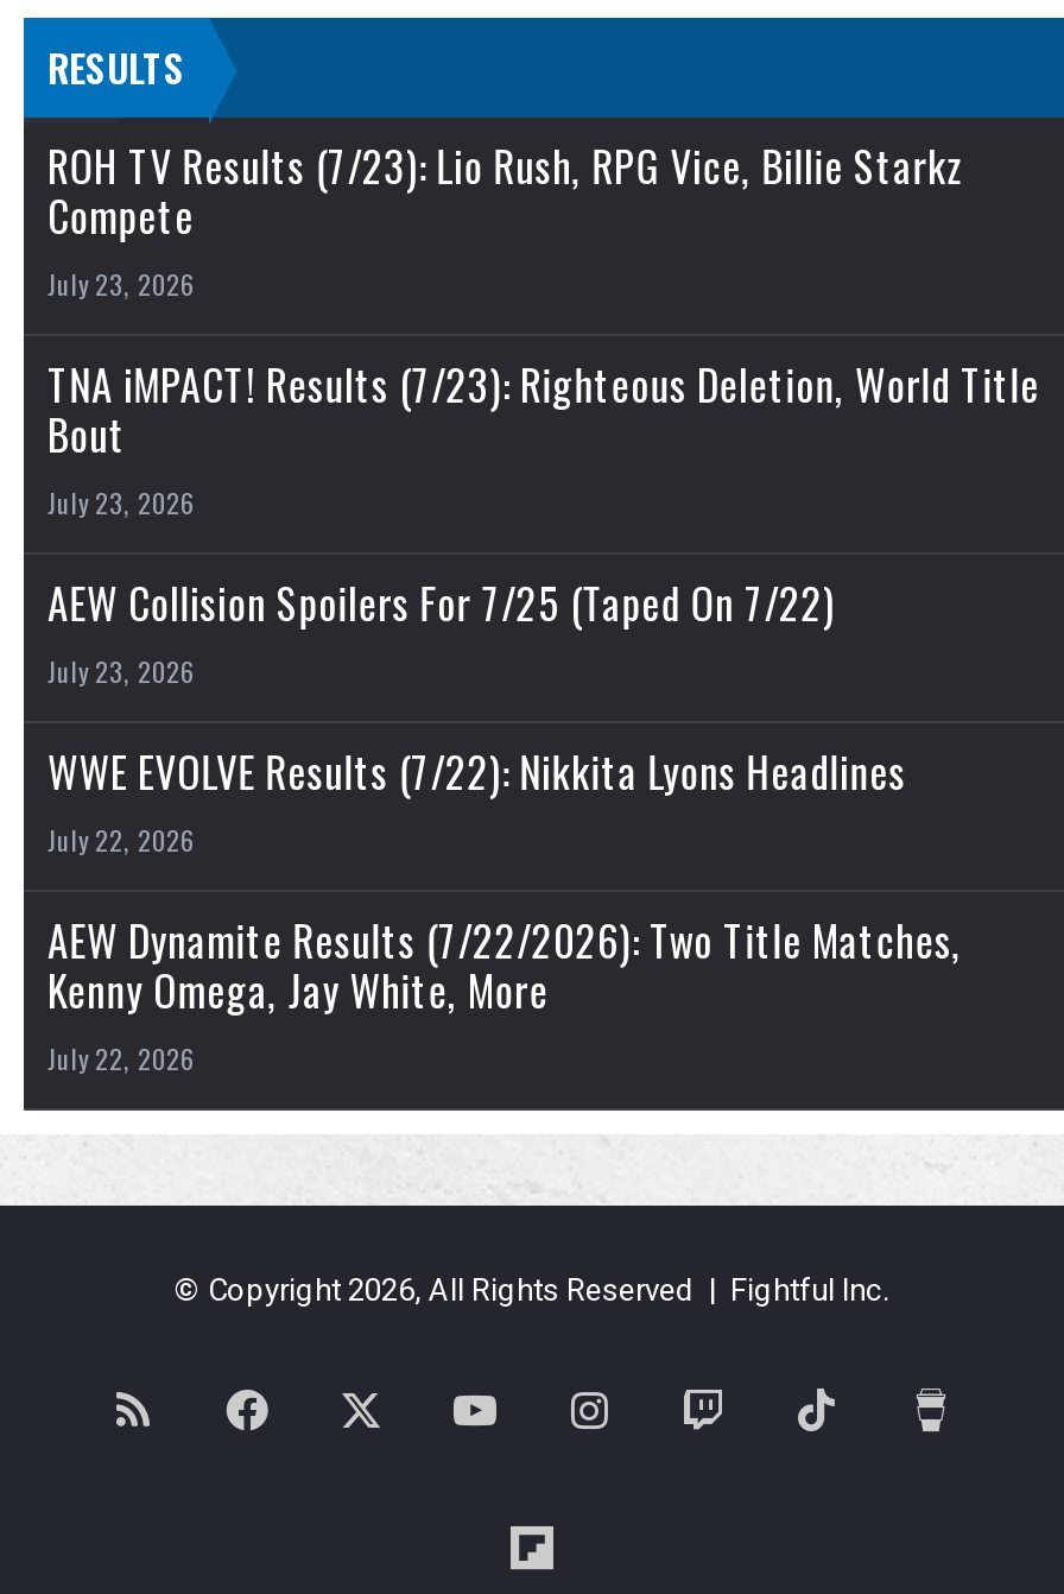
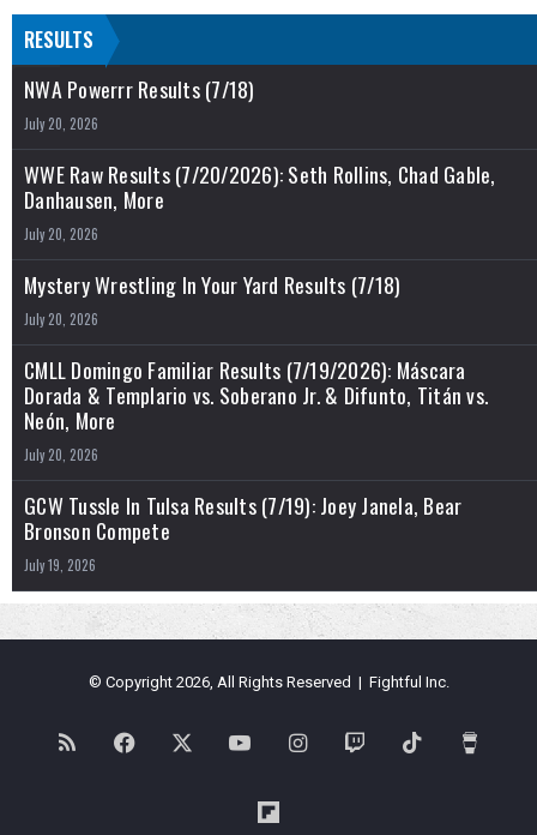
[47,135,964,303] ROH TV Results (7/23): Lio Rush, RPG Vice, Billie Starkz | Compete | July 23, 2026 -> [24,73,255,133] NWA Powerrr Results (7/18) | July 20, 2026
[47,353,1040,522] TNA iMPACT! Results (7/23): Righteous Deletion, World Title | Bout | July 23, 2026 -> [24,159,496,244] WWE Raw Results (7/20/2026): Seth Rollins, Chad Gable, | Danhausen, More | July 20, 2026
[47,572,836,691] AEW Collision Spoilers For 7/25 (Taped On 7/22) | July 23, 2026 -> [24,269,401,329] Mystery Wrestling In Your Yard Results (7/18) | July 20, 2026
[47,740,906,859] WWE EVOLVE Results (7/22): Nikkita Lyons Headlines | July 22, 2026 -> [24,354,488,465] CMLL Domingo Familiar Results (7/19/2026): Máscara | Dorada & Templario vs. Soberano Jr. & Difunto, Titán vs. | Neón, More | July 20, 2026
[47,909,962,1078] AEW Dynamite Results (7/22/2026): Two Title Matches, | Kenny Omega, Jay White, More | July 22, 2026 -> [24,490,462,575] GCW Tussle In Tulsa Results (7/19): Joey Janela, Bear | Bronson Compete | July 19, 2026

